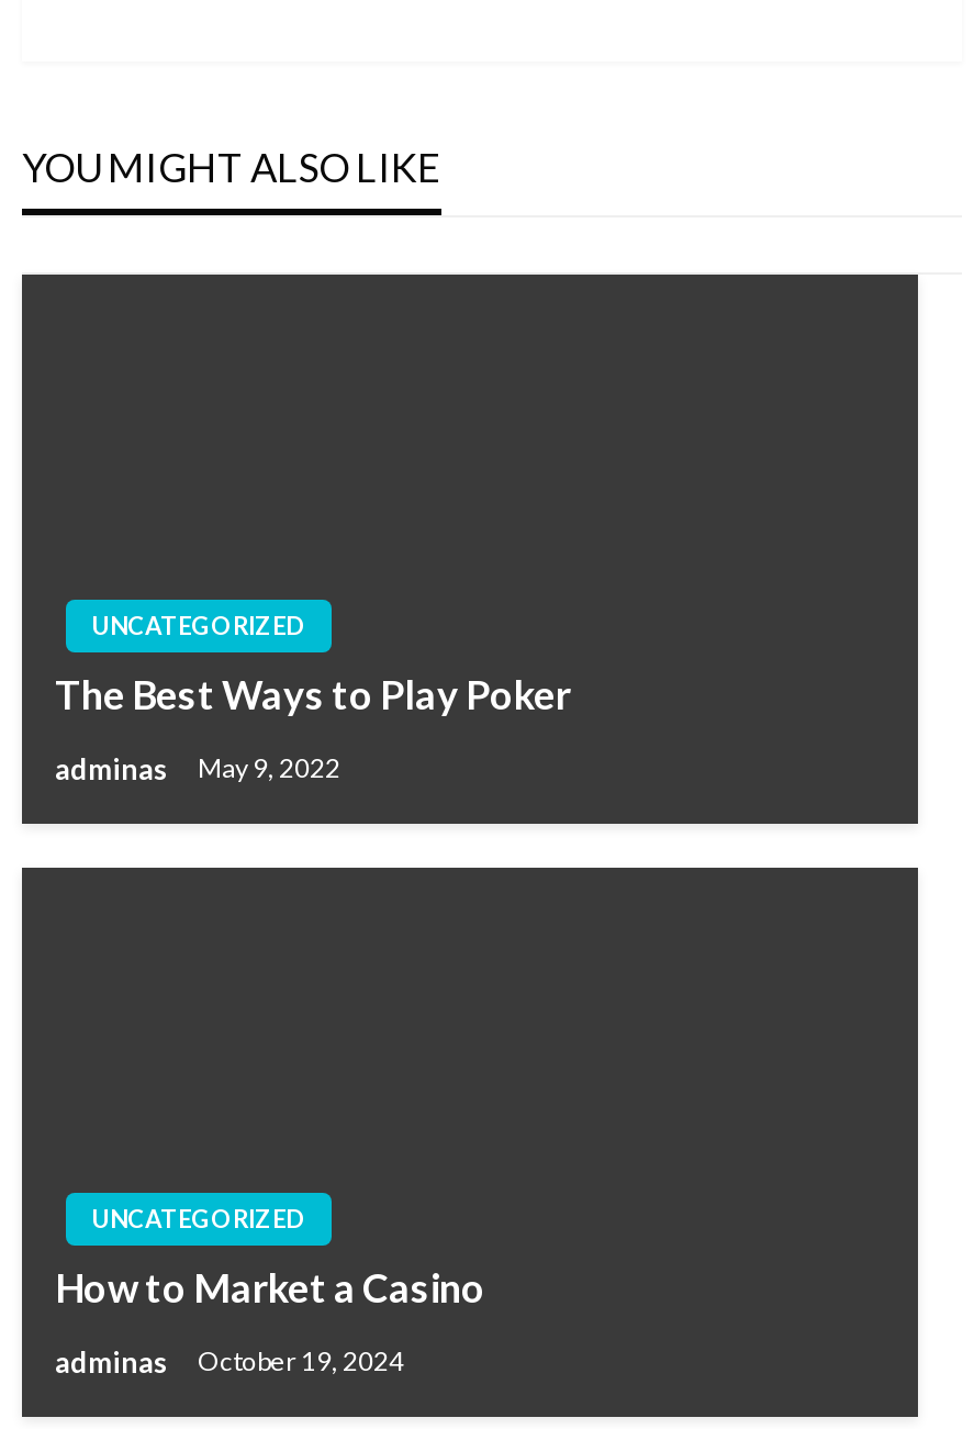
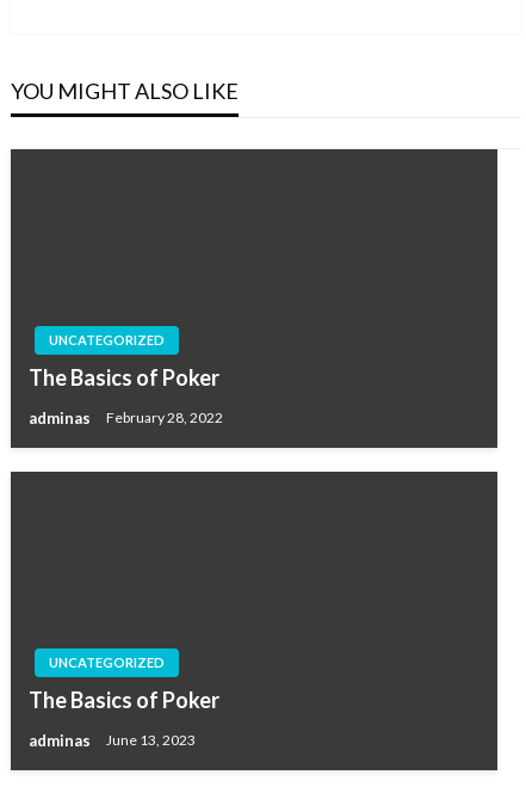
[55,670,571,718] The Best Ways to Play Poker -> [29,364,219,391] The Basics of Poker
[55,751,340,786] adminas May 9, 2022 -> [29,408,223,428] adminas February 28, 2022
[55,1263,485,1311] How to Market a Casino -> [29,687,219,713] The Basics of Poker
[55,1344,404,1380] adminas October 19, 2024 -> [29,731,196,750] adminas June 13, 2023

